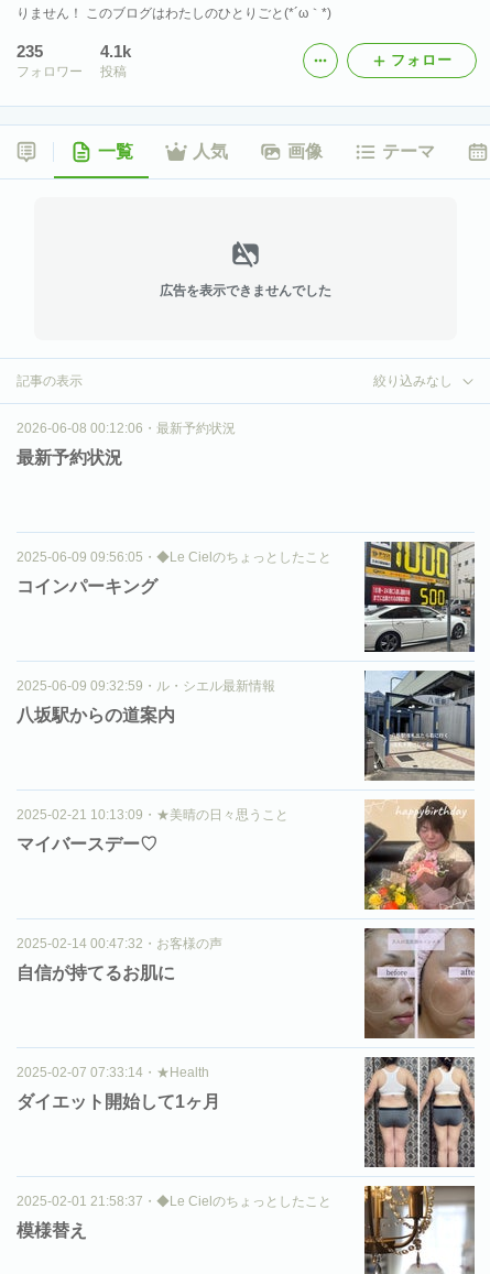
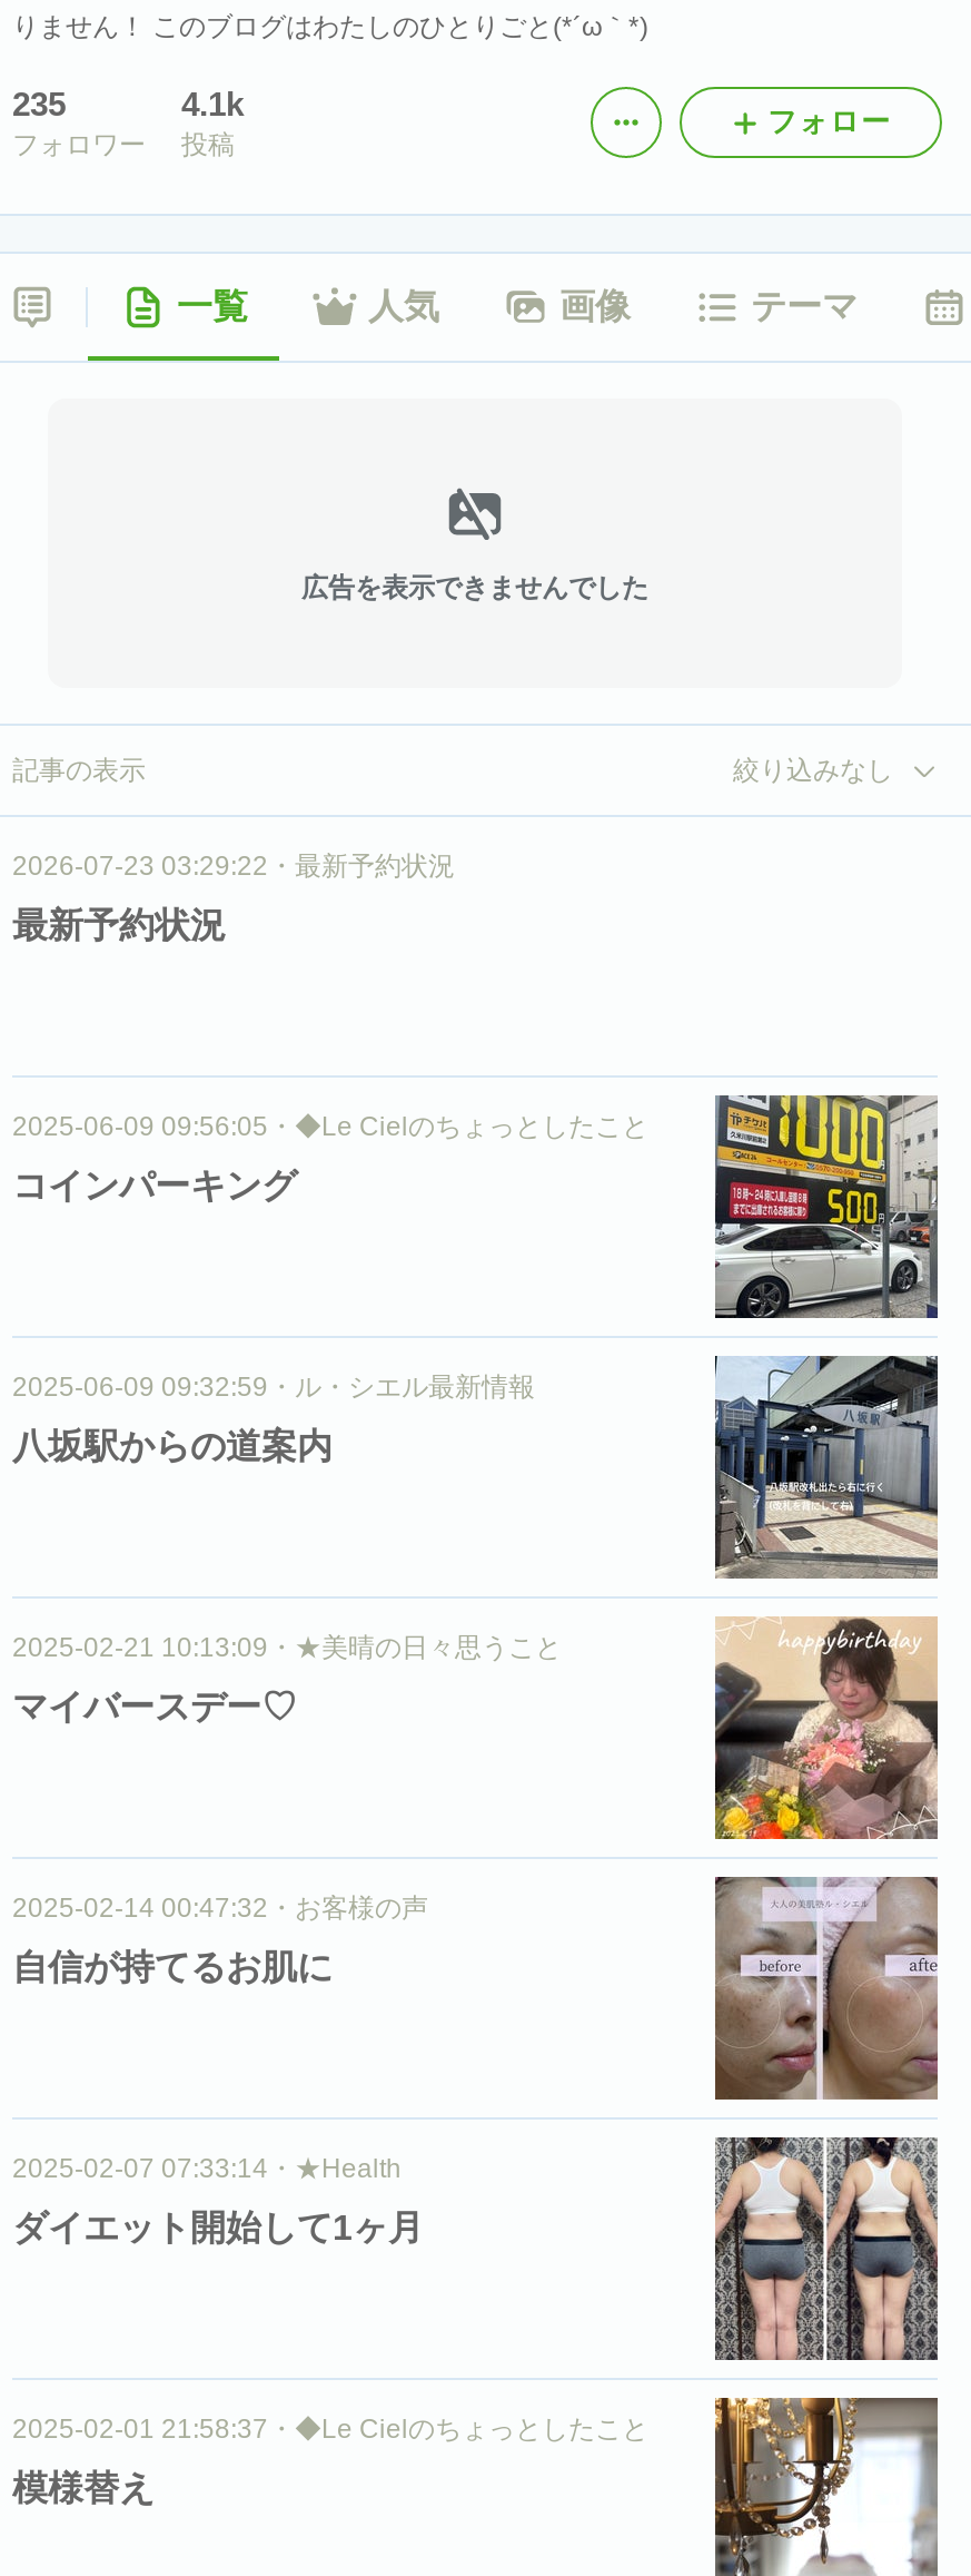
[17,421,236,436] 2026-06-08 00:12:06・最新予約状況 -> [12,851,455,882] 2026-07-23 03:29:22・最新予約状況

